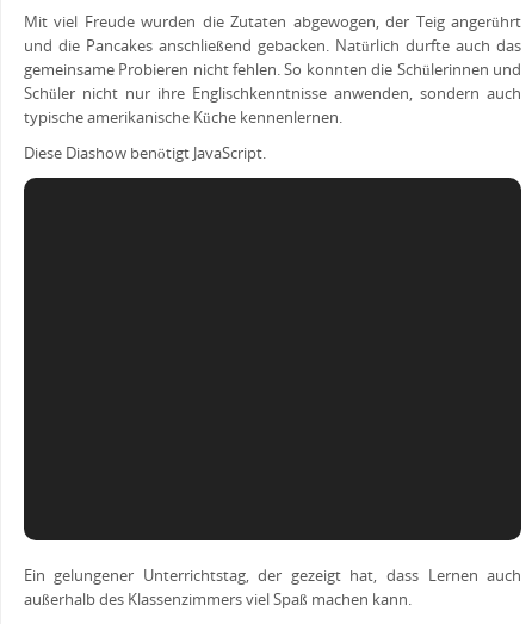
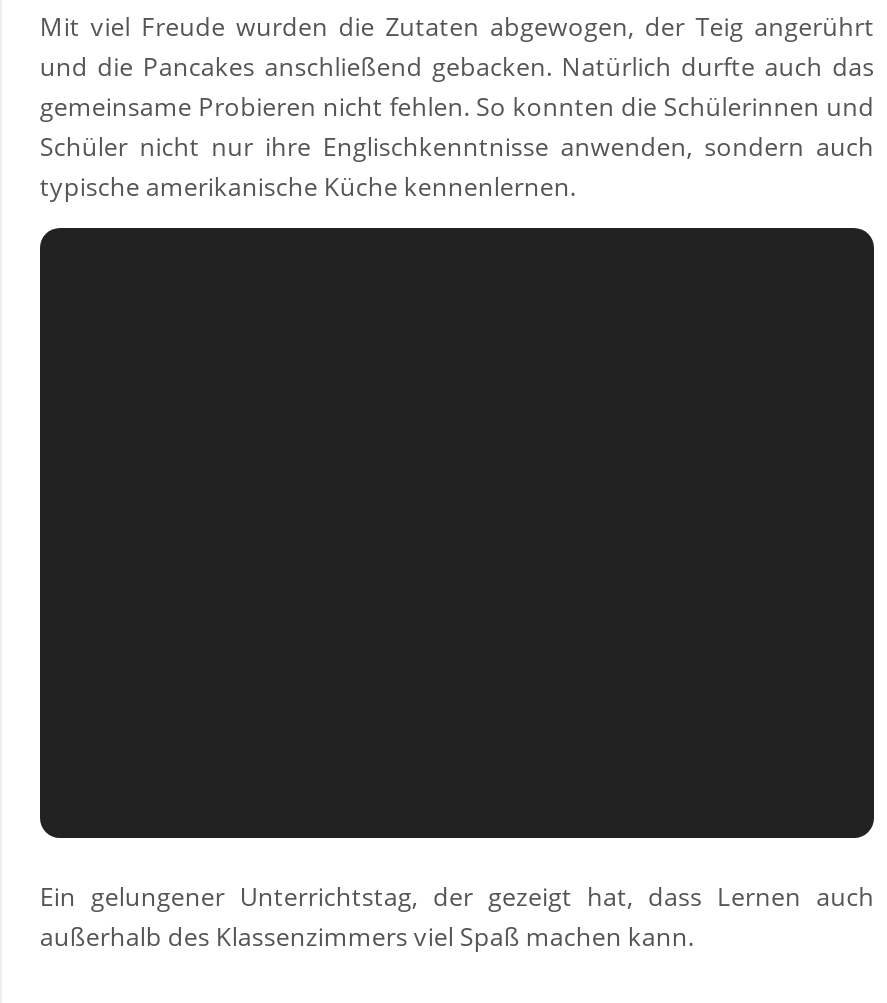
[24,143,266,163] Diese Diashow benötigt JavaScript. -> none

